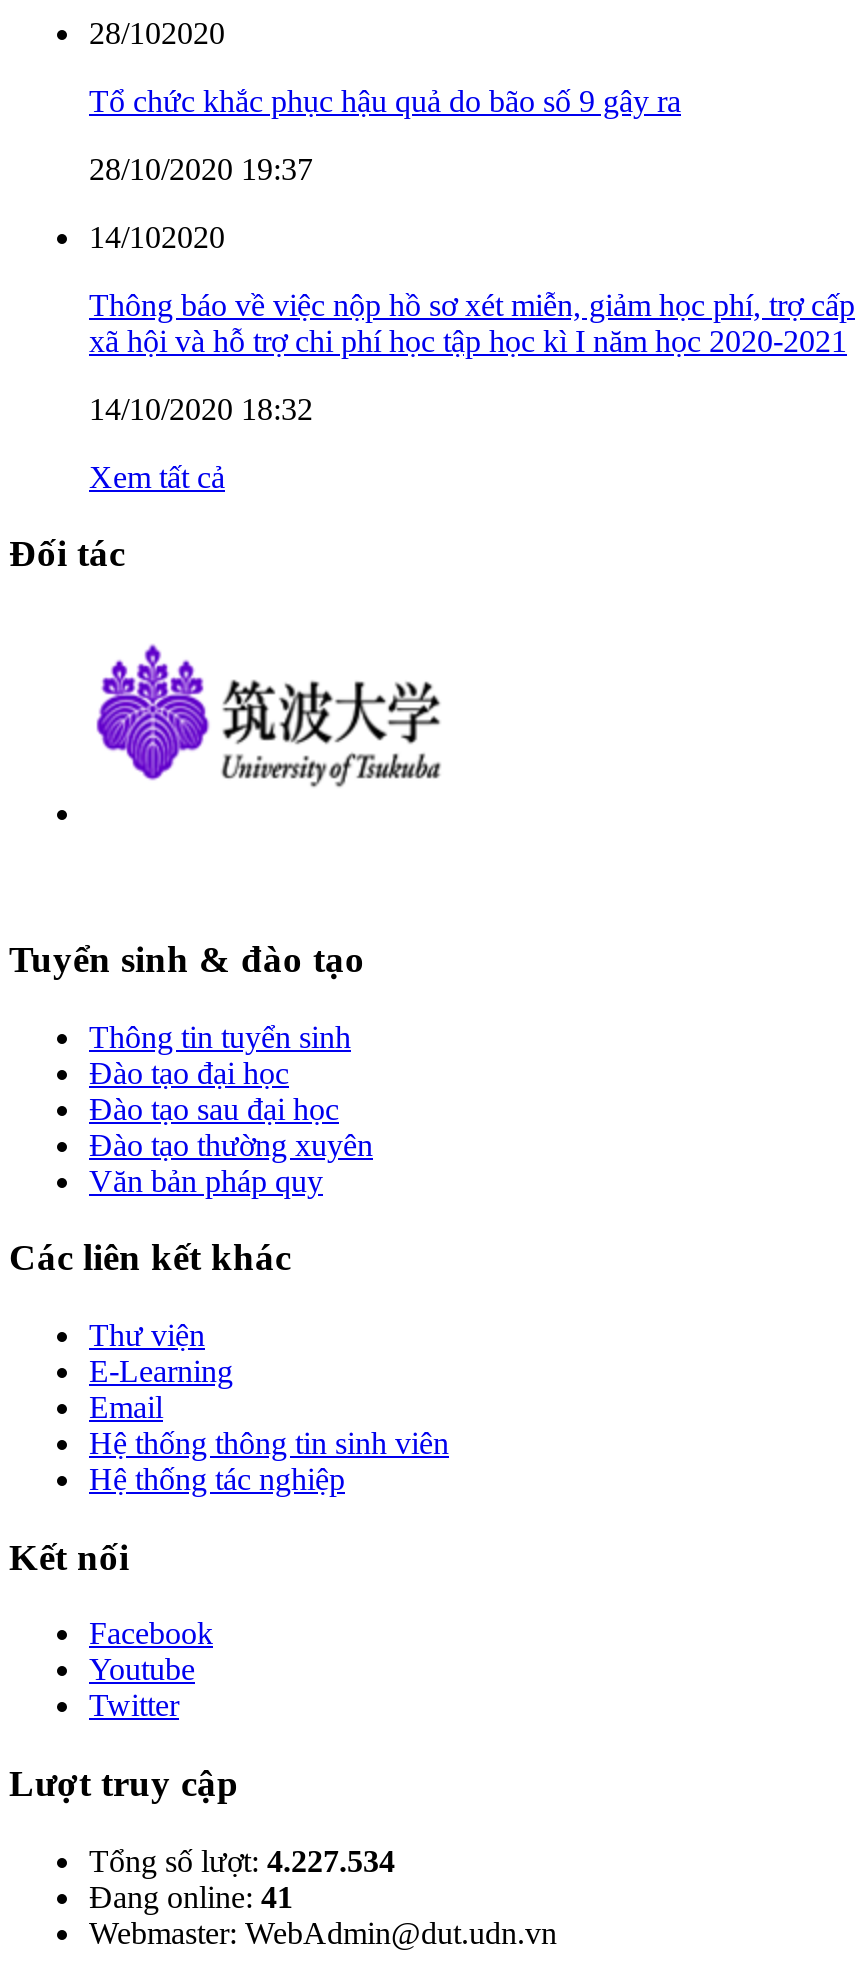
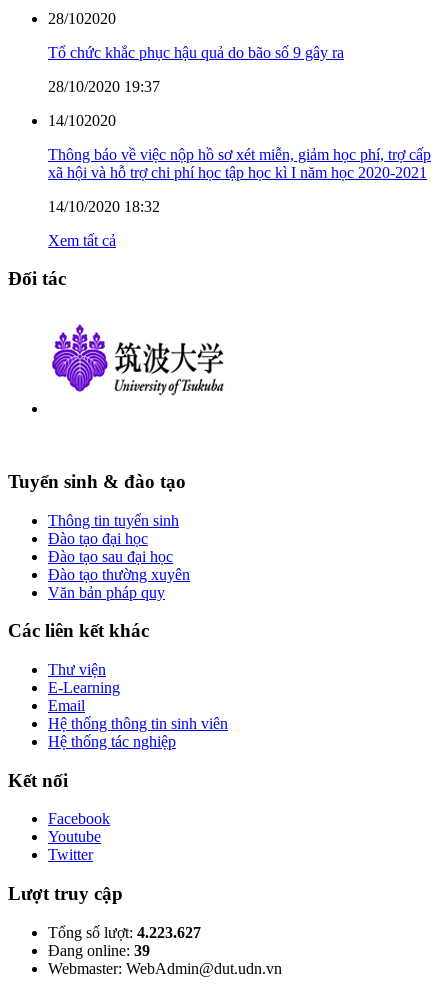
[89,1844,395,1878] Tổng số lượt: 4.227.534 -> [48,924,201,941] Tổng số lượt: 4.223.627
[89,1880,293,1914] Đang online: 41 -> [48,942,150,959] Đang online: 39

